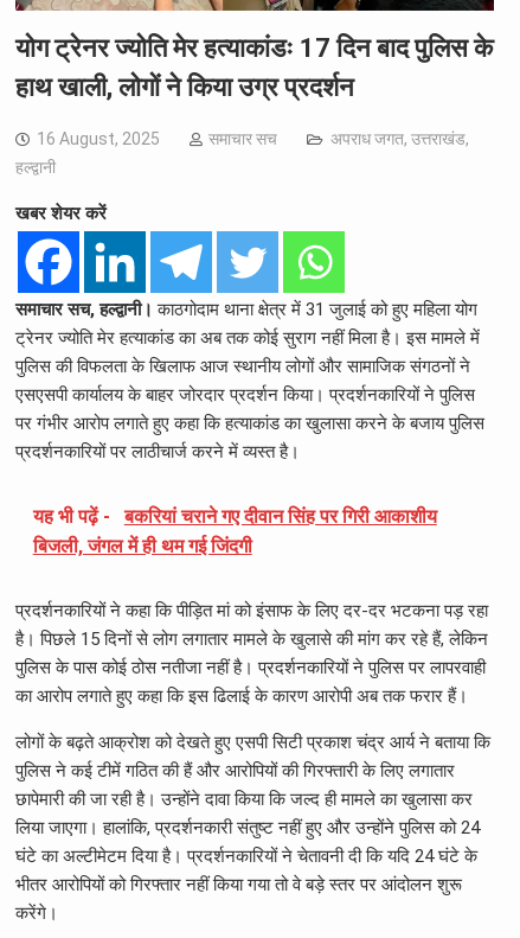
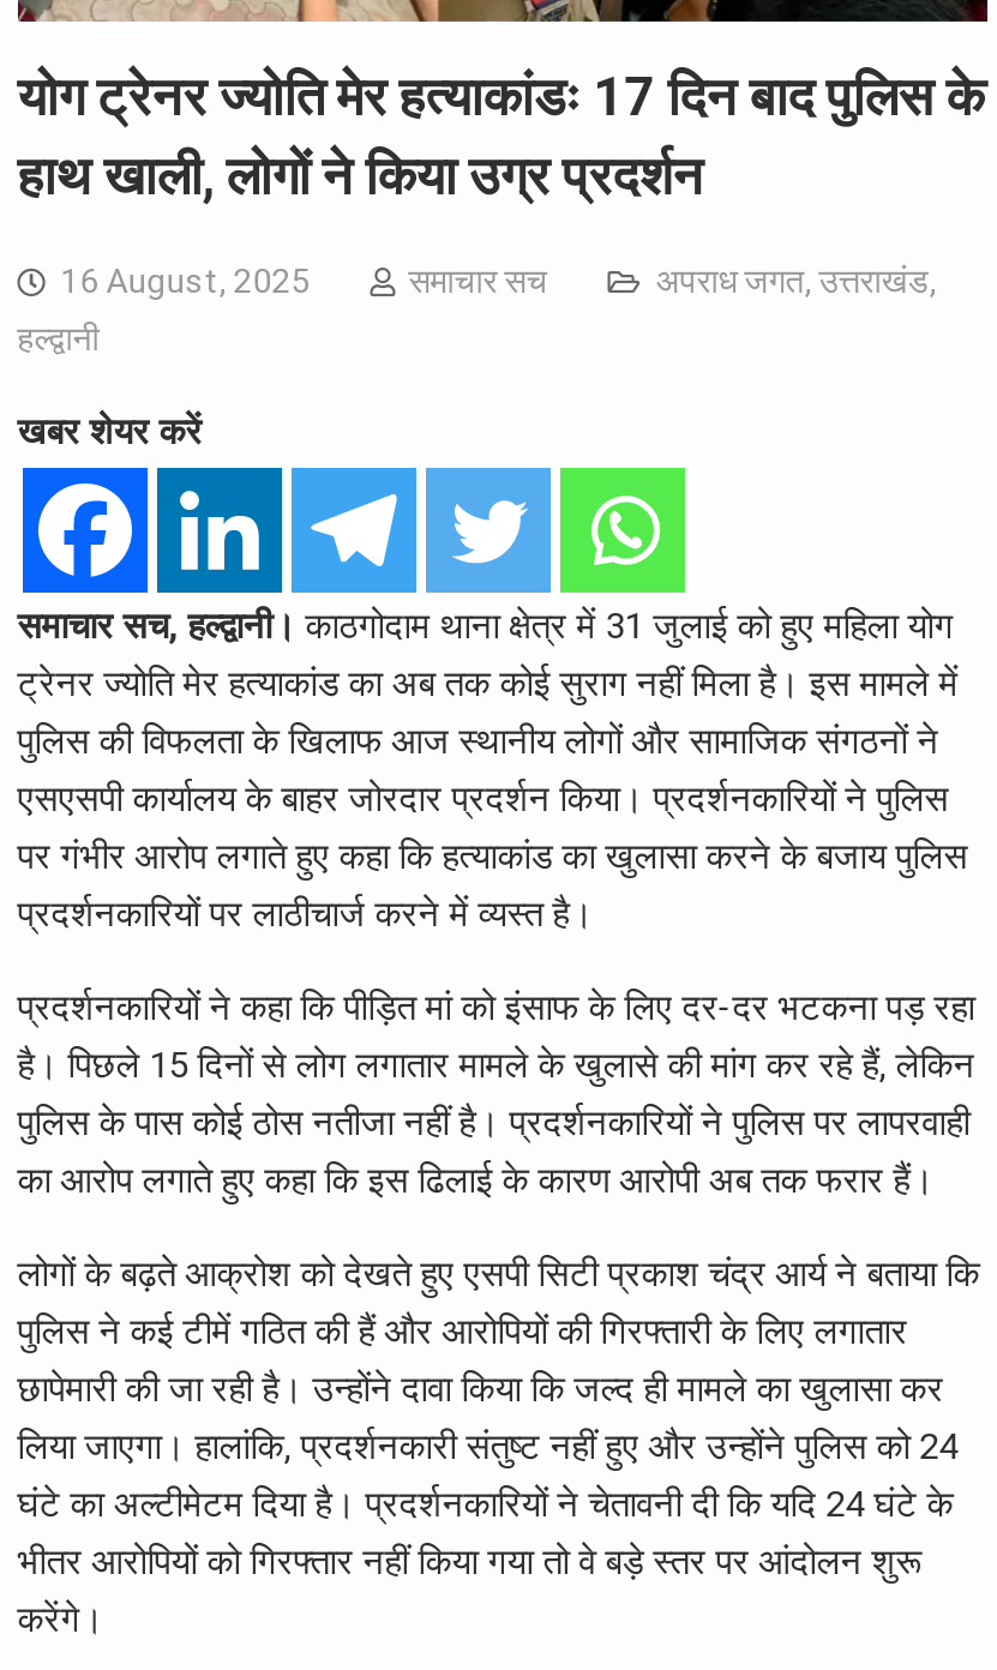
[33,505,437,557] यह भी पढ़ें - बकरियां चराने गए दीवान सिंह पर गिरी आकाशीय | बिजली, जंगल में ही थम गई जिंदगी -> none

